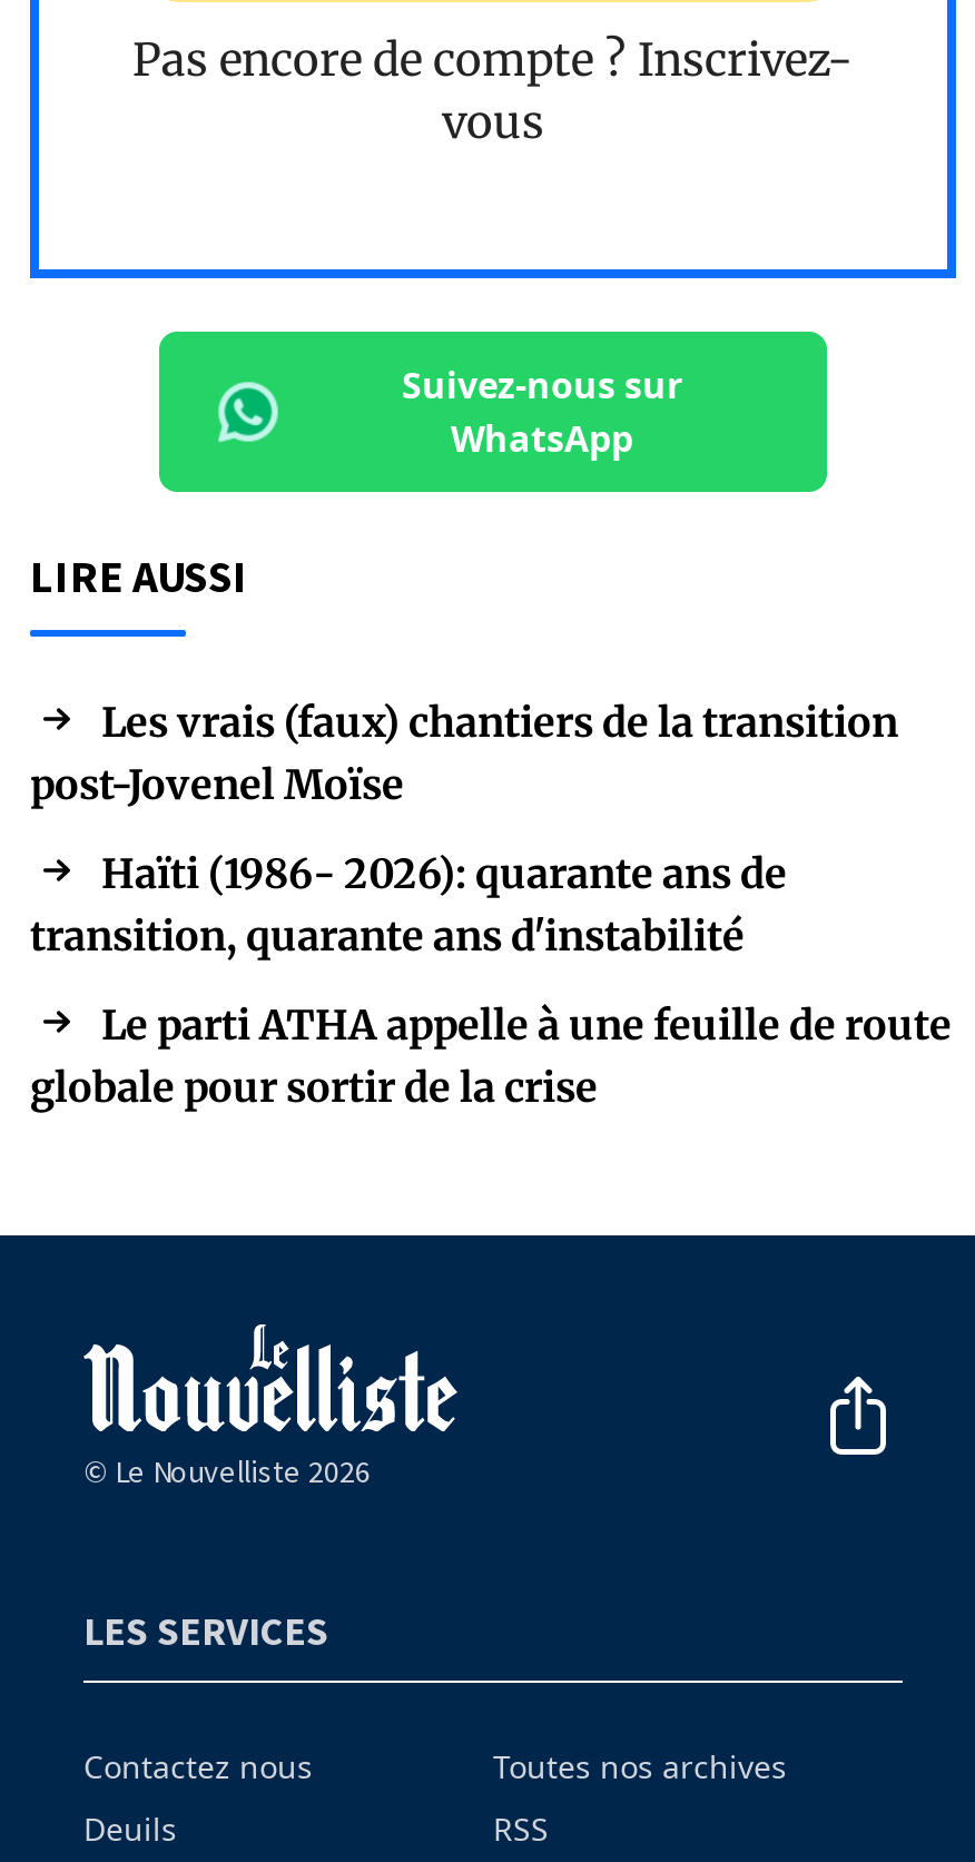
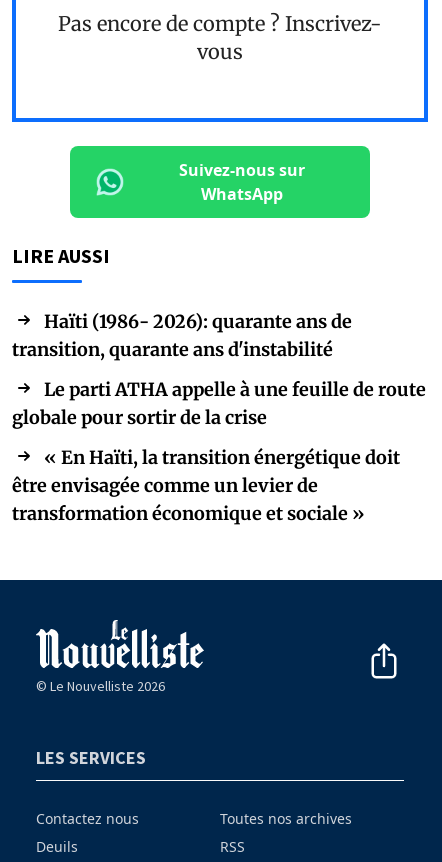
[30,696,898,809] Les vrais (faux) chantiers de la transition | post-Jovenel Moïse -> none
moved [30,847,952,1112] -> [12,310,426,429]: Haïti (1986- 2026): quarante ans de | transition, quarante ans d'instabilité | Le parti ATHA appelle à une feuille de route | globale pour sortir de la crise
none -> [12,446,400,525] « En Haïti, la transition énergétique doit | être envisagée comme un levier de | transformation économique et sociale »

